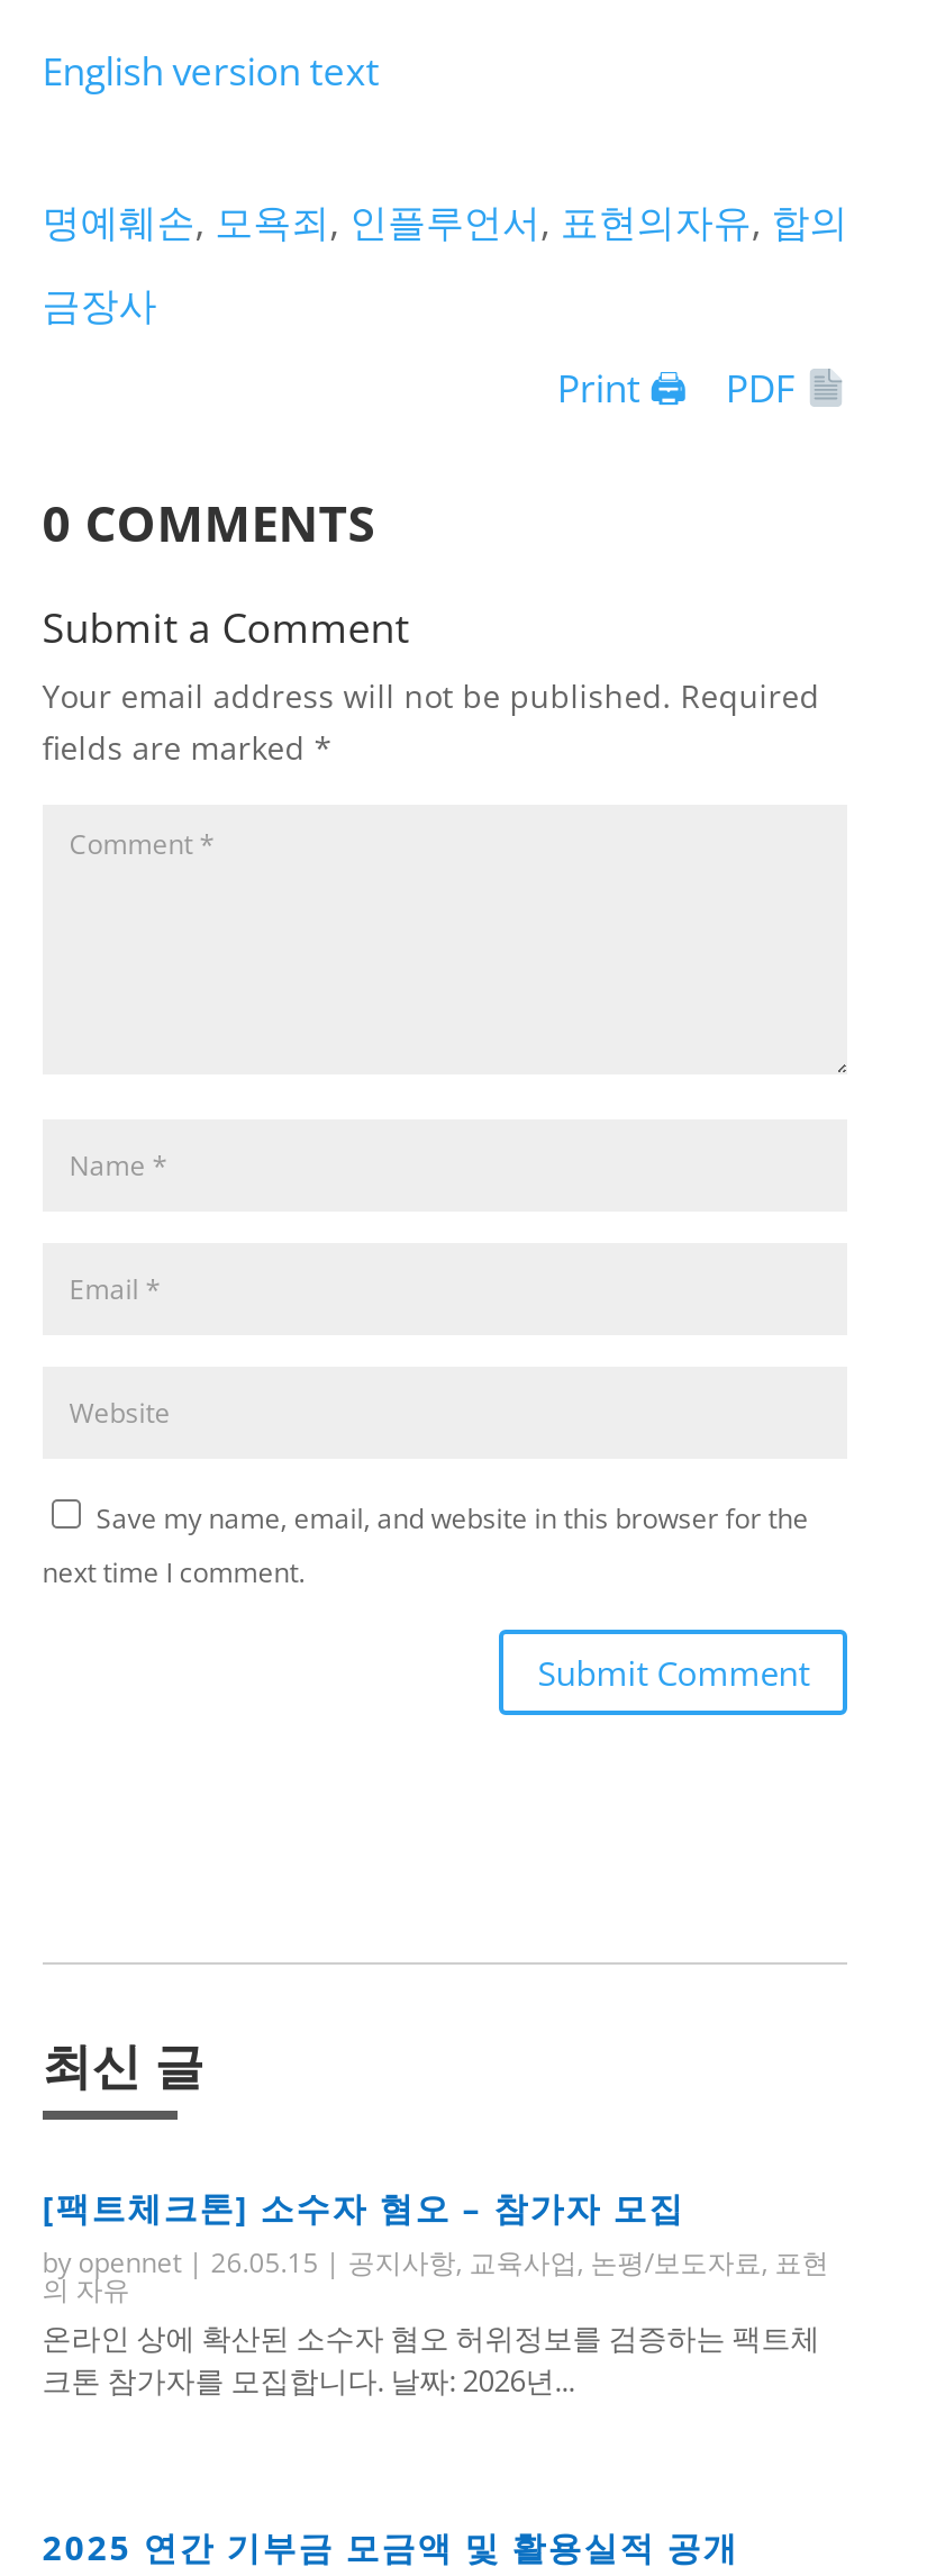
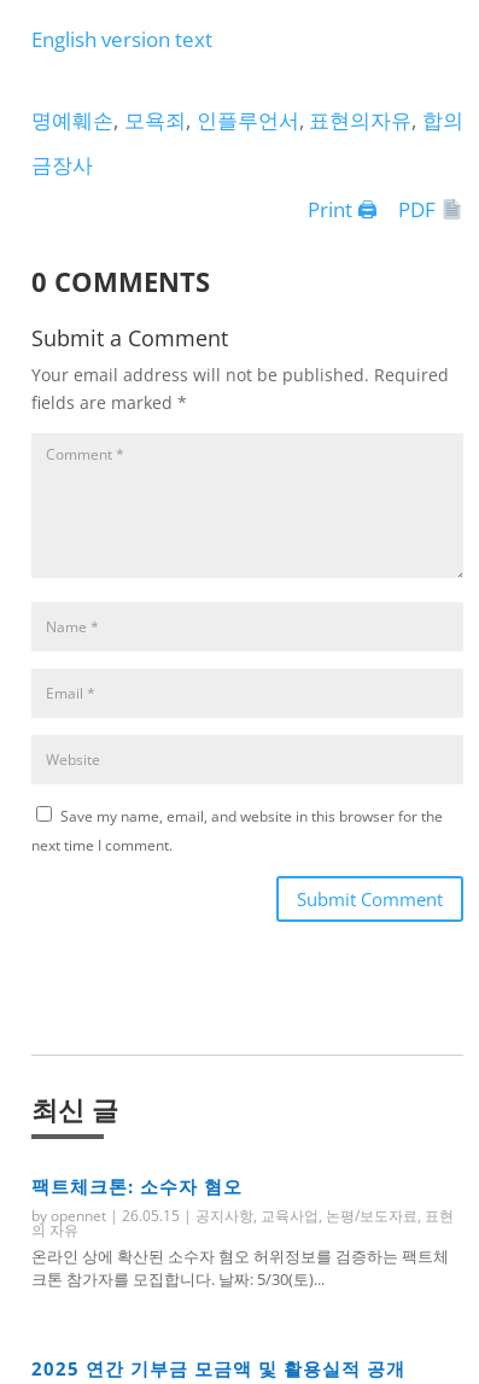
[42,2185,685,2230] [팩트체크톤] 소수자 혐오 – 참가자 모집 -> [31,1174,242,1198] 팩트체크톤: 소수자 혐오
[42,2360,575,2401] 크톤 참가자를 모집합니다. 날짜: 2026년... -> [31,1268,324,1290] 크톤 참가자를 모집합니다. 날짜: 5/30(토)...

